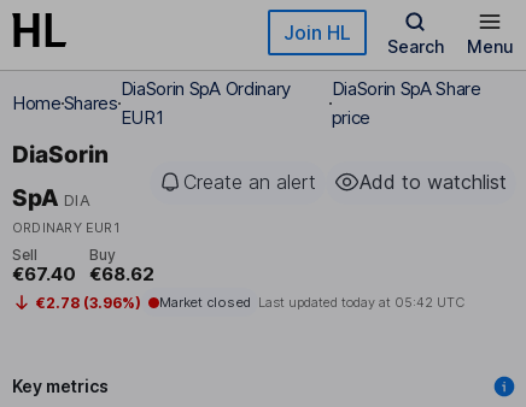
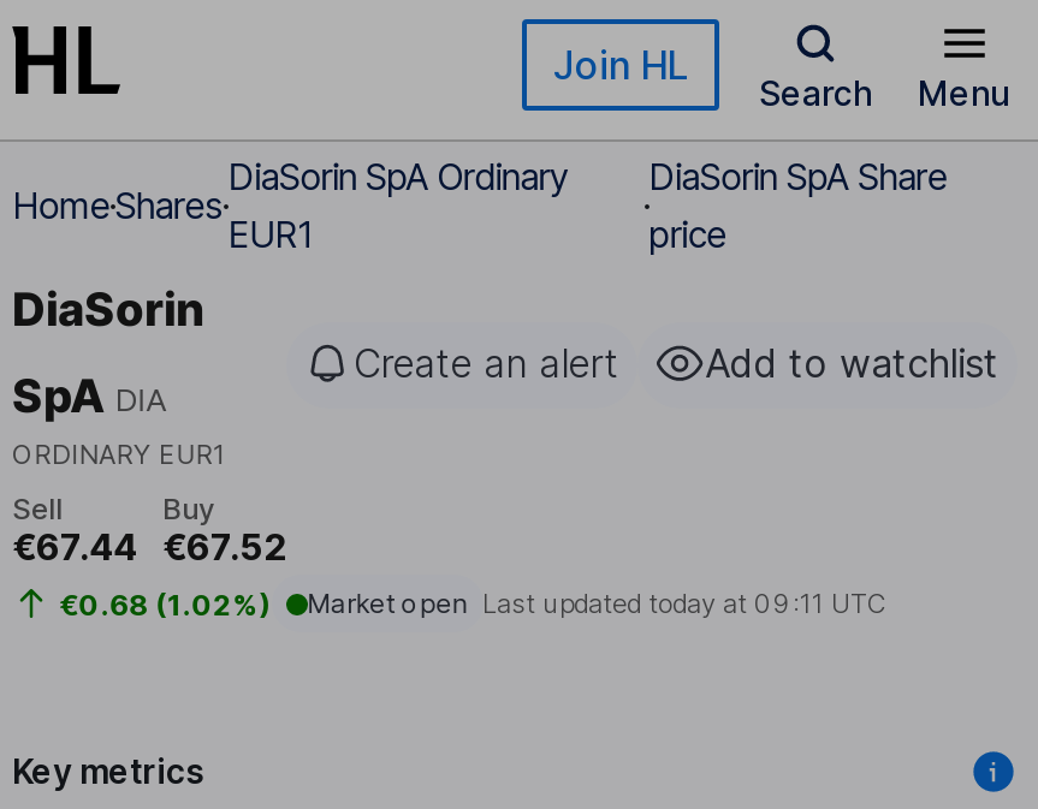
[12,263,76,286] €67.40 -> [12,525,137,571] €67.44
[89,263,154,286] €68.62 -> [162,525,287,571] €67.52
[36,294,141,312] €2.78 (3.96%) -> [59,586,271,622] €0.68 (1.02%)
[159,294,464,311] Market closed Last updated today at 05:42 UTC -> [307,588,886,621] Market open Last updated today at 09:11 UTC

